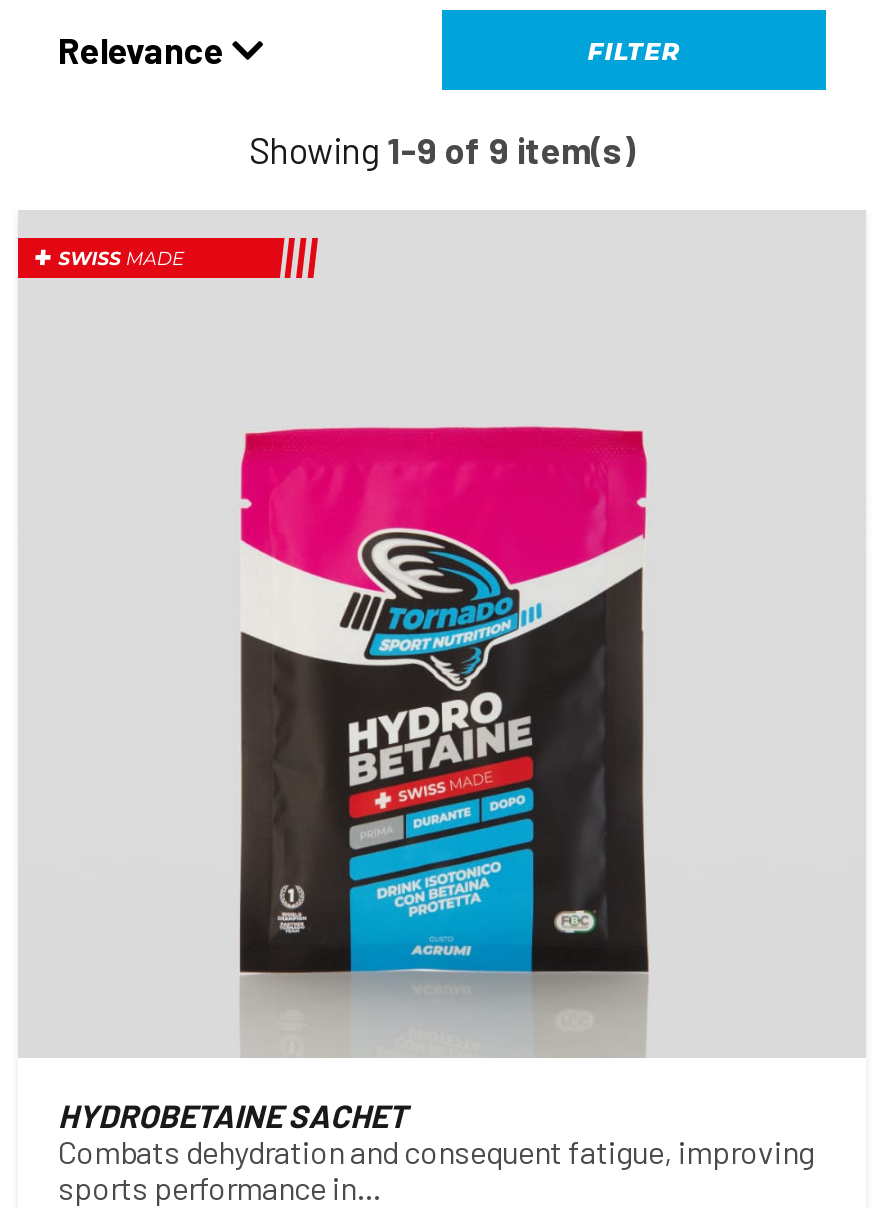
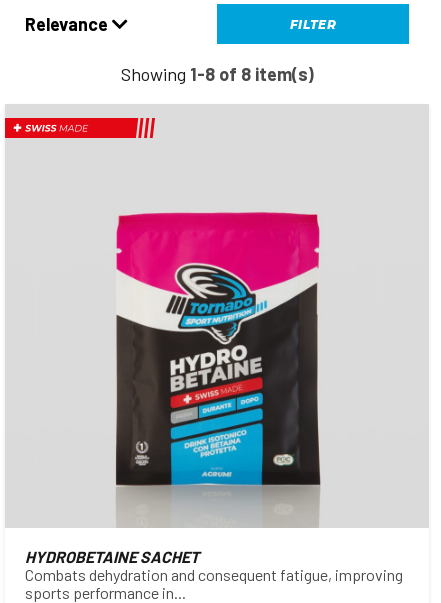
[249,129,635,173] Showing 1-9 of 9 item(s) -> [120,63,313,85] Showing 1-8 of 8 item(s)

